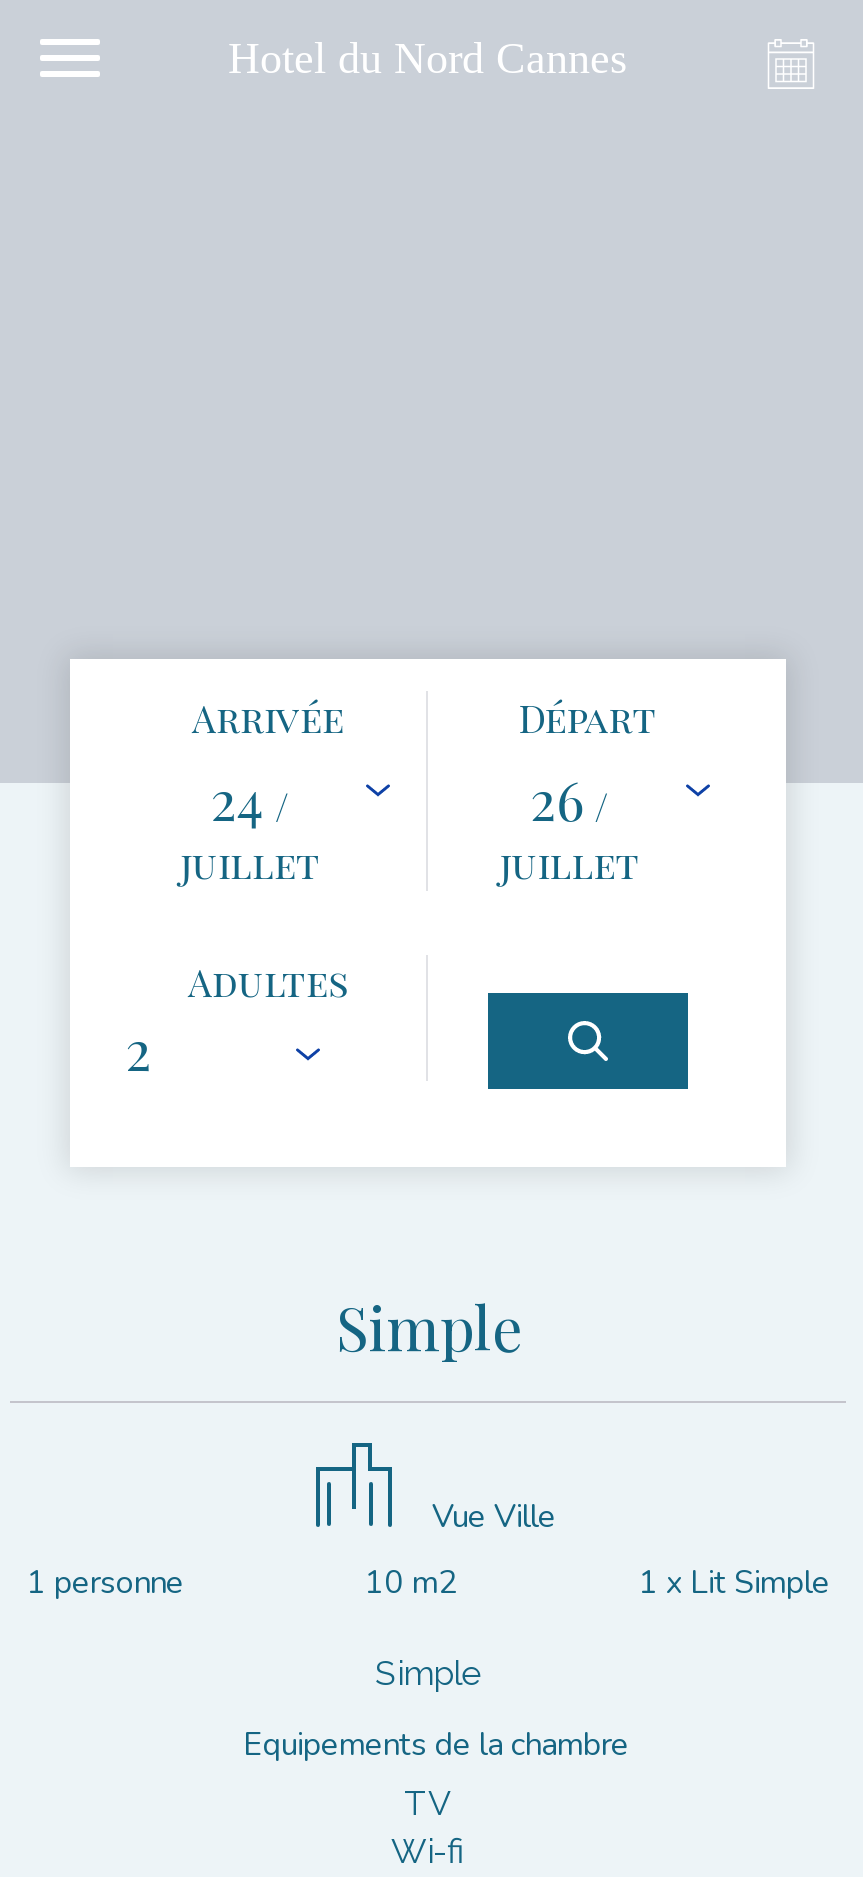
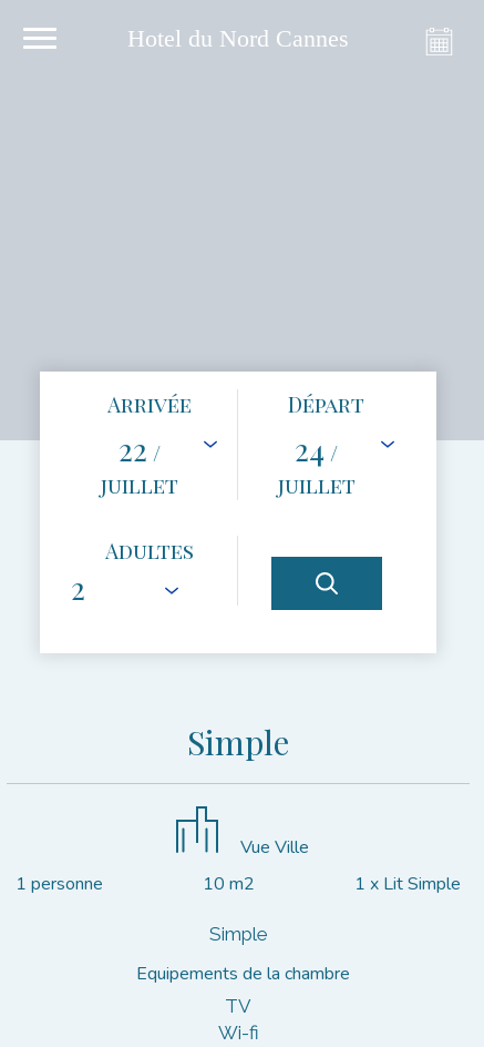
[211,763,289,835] 24 / -> [118,429,160,469] 22 /
[530,763,608,835] 26 / -> [295,429,338,469] 24 /

